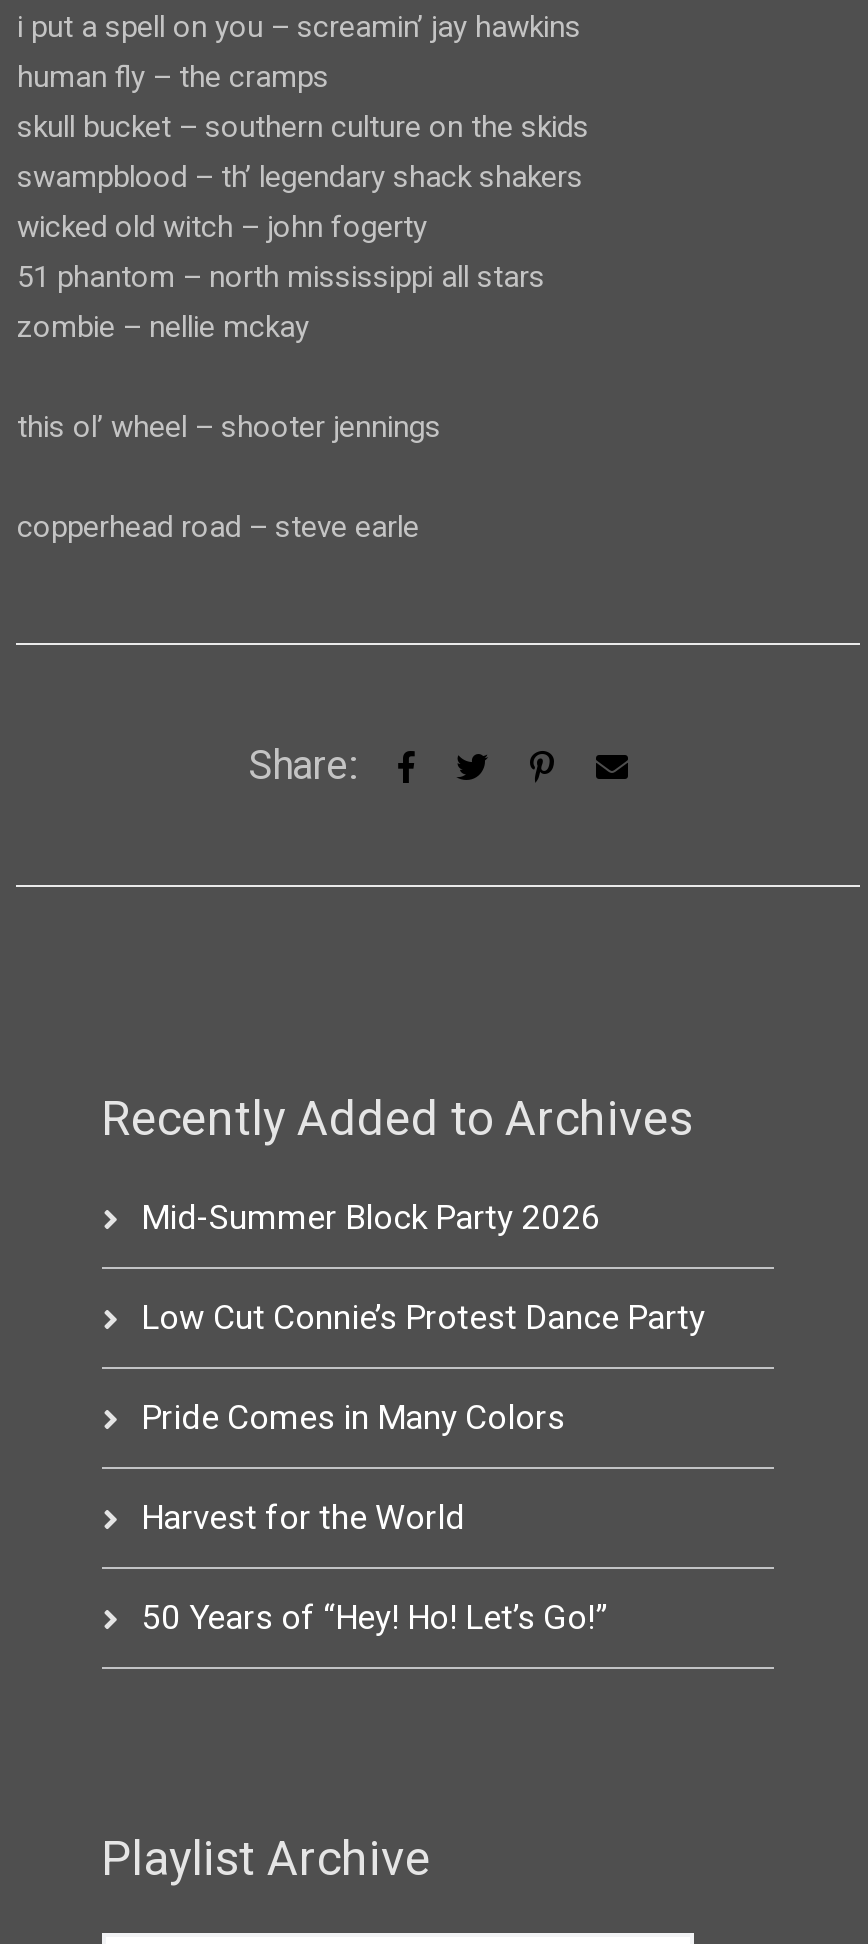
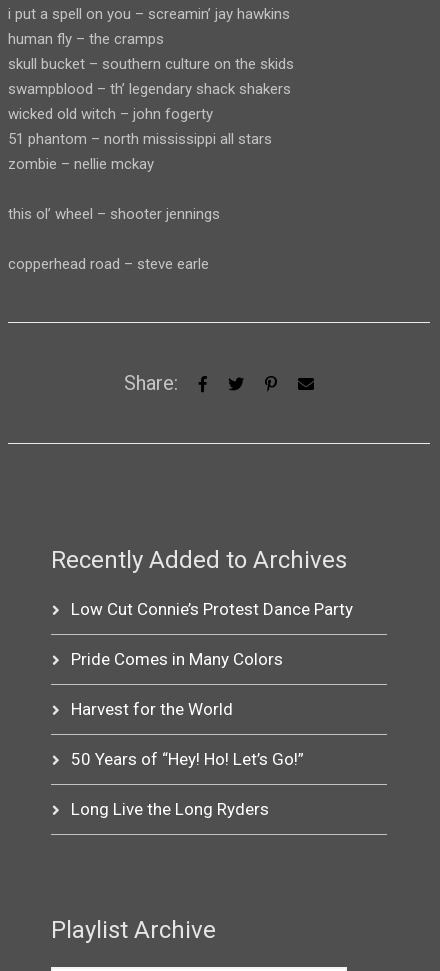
[141,1197,601,1237] Mid-Summer Block Party 2026 -> none
moved [141,1297,705,1637] -> [70,599,352,769]: Low Cut Connie’s Protest Dance Party | Pride Comes in Many Colors | Harvest for the World | 50 Years of “Hey! Ho! Let’s Go!”
none -> [70,799,268,819] Long Live the Long Ryders

